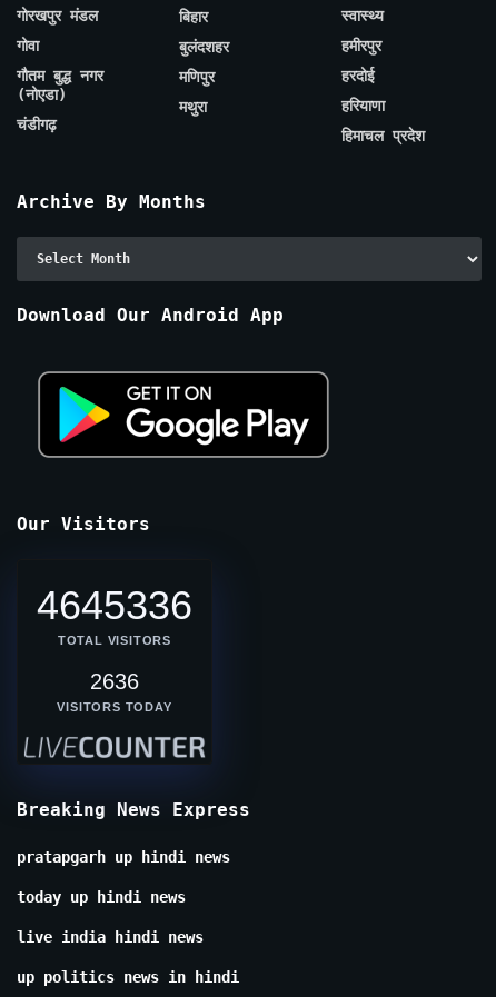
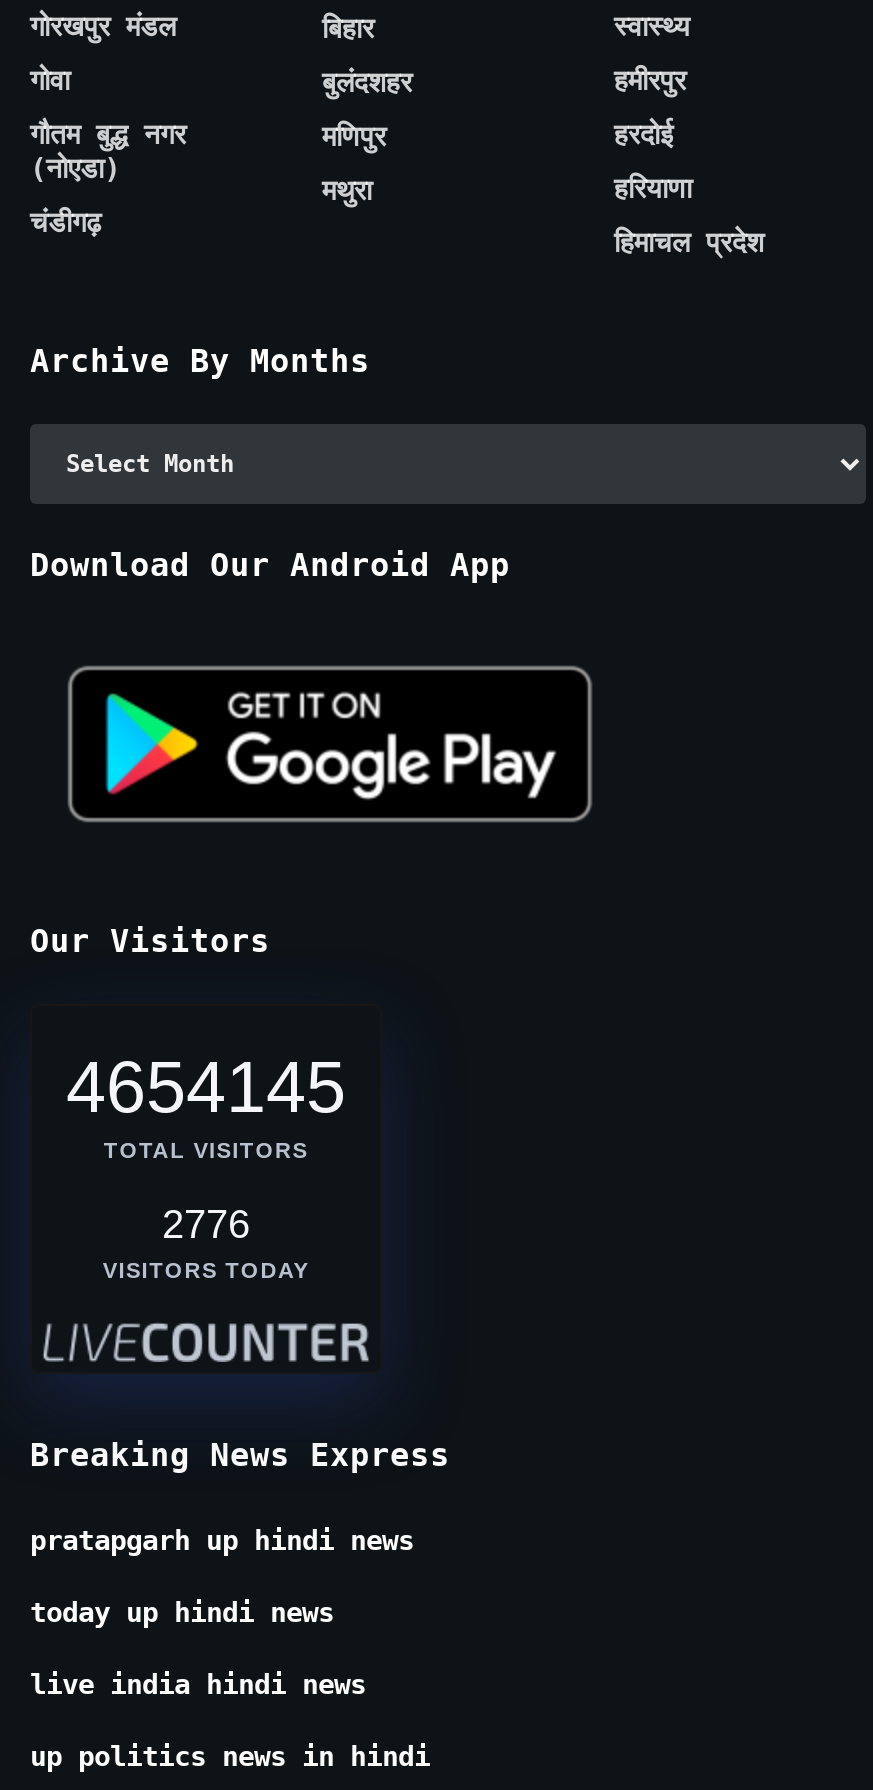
[37,582,192,627] 4645336 -> [66,1045,346,1127] 4654145
[90,669,139,693] 2636 -> [162,1201,250,1245] 2776

